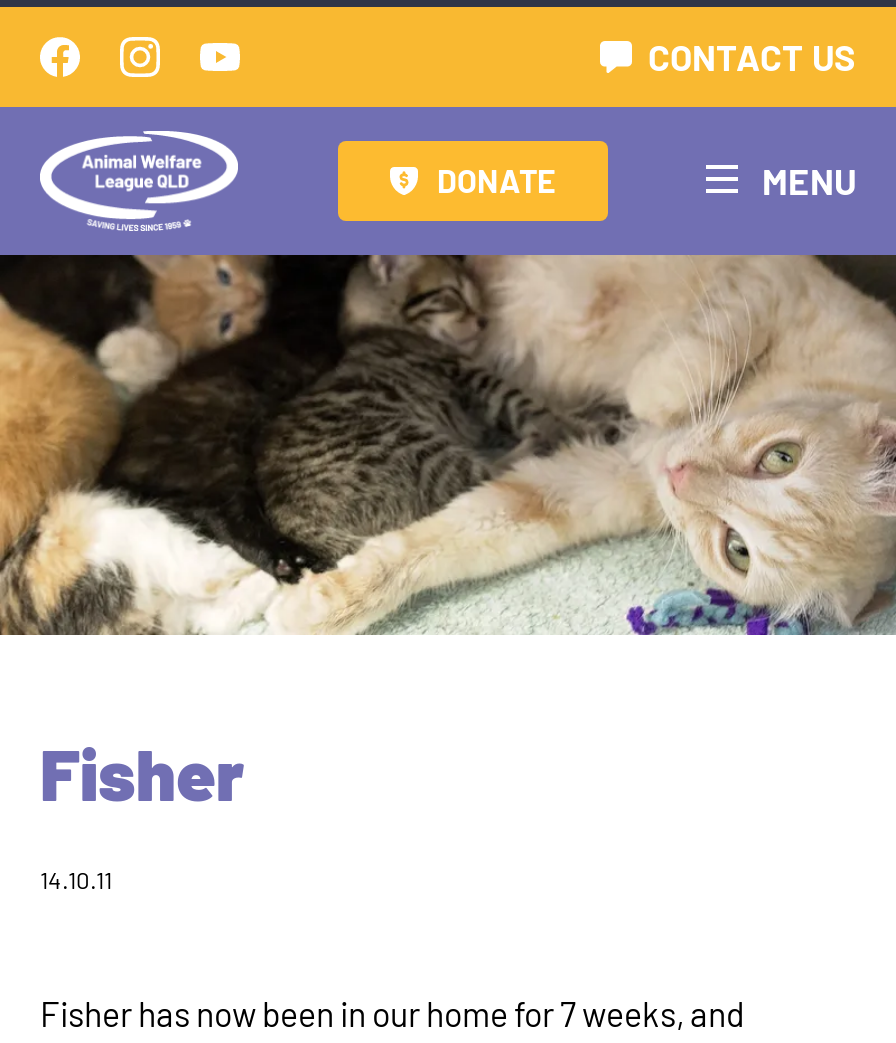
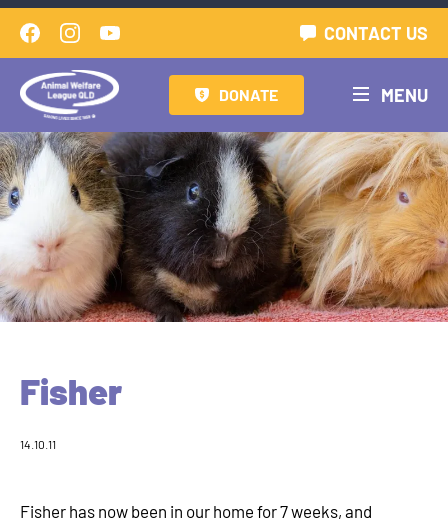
[6,253,890,637] [image] -> [3,131,445,323] [image]

